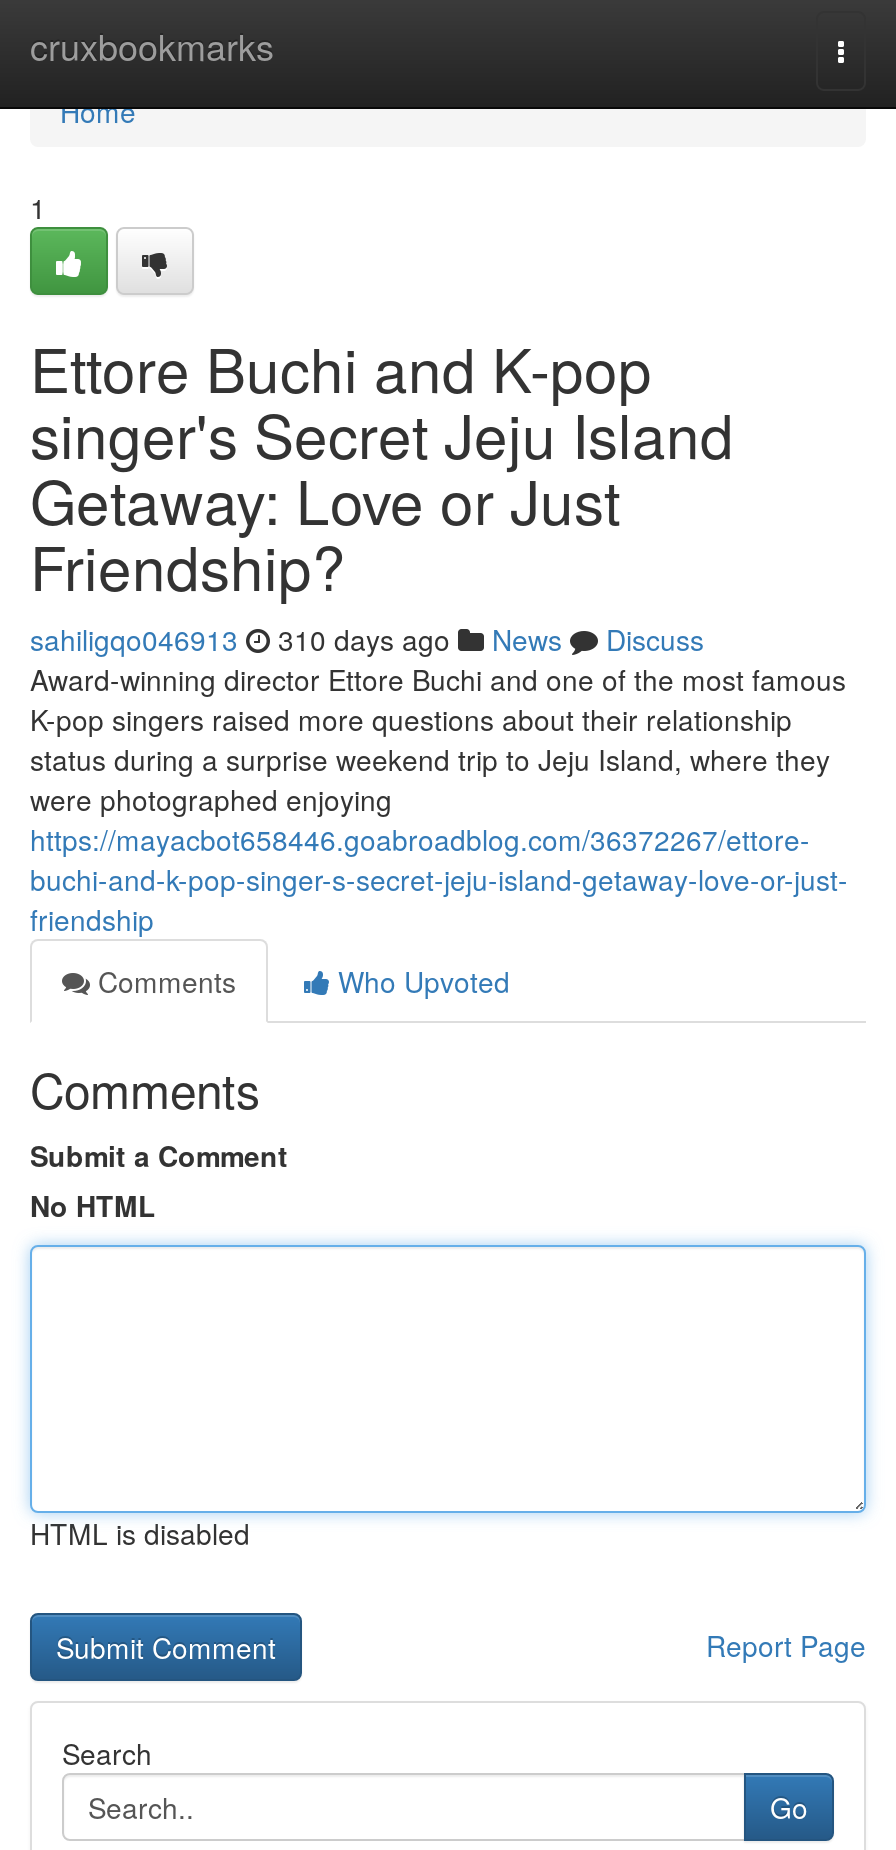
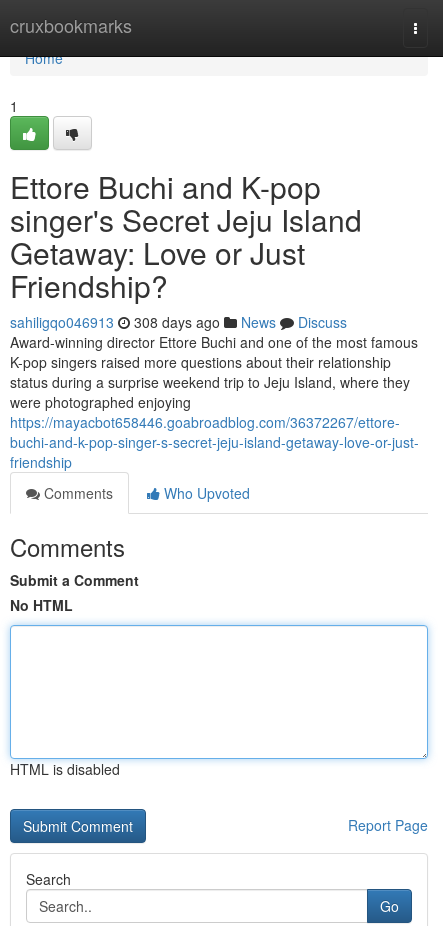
[30,619,704,659] sahiligqo046913 310 days ago News Discuss -> [10,312,347,332] sahiligqo046913 308 days ago News Discuss

